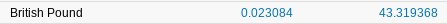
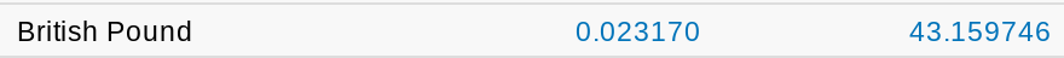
[241,6,293,19] 0.023084 -> [576,14,701,46] 0.023170
[379,6,438,19] 43.319368 -> [909,14,1052,46] 43.159746

